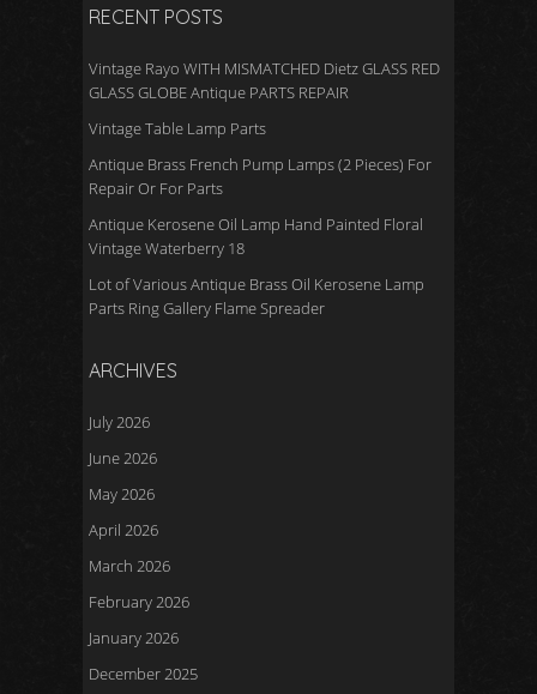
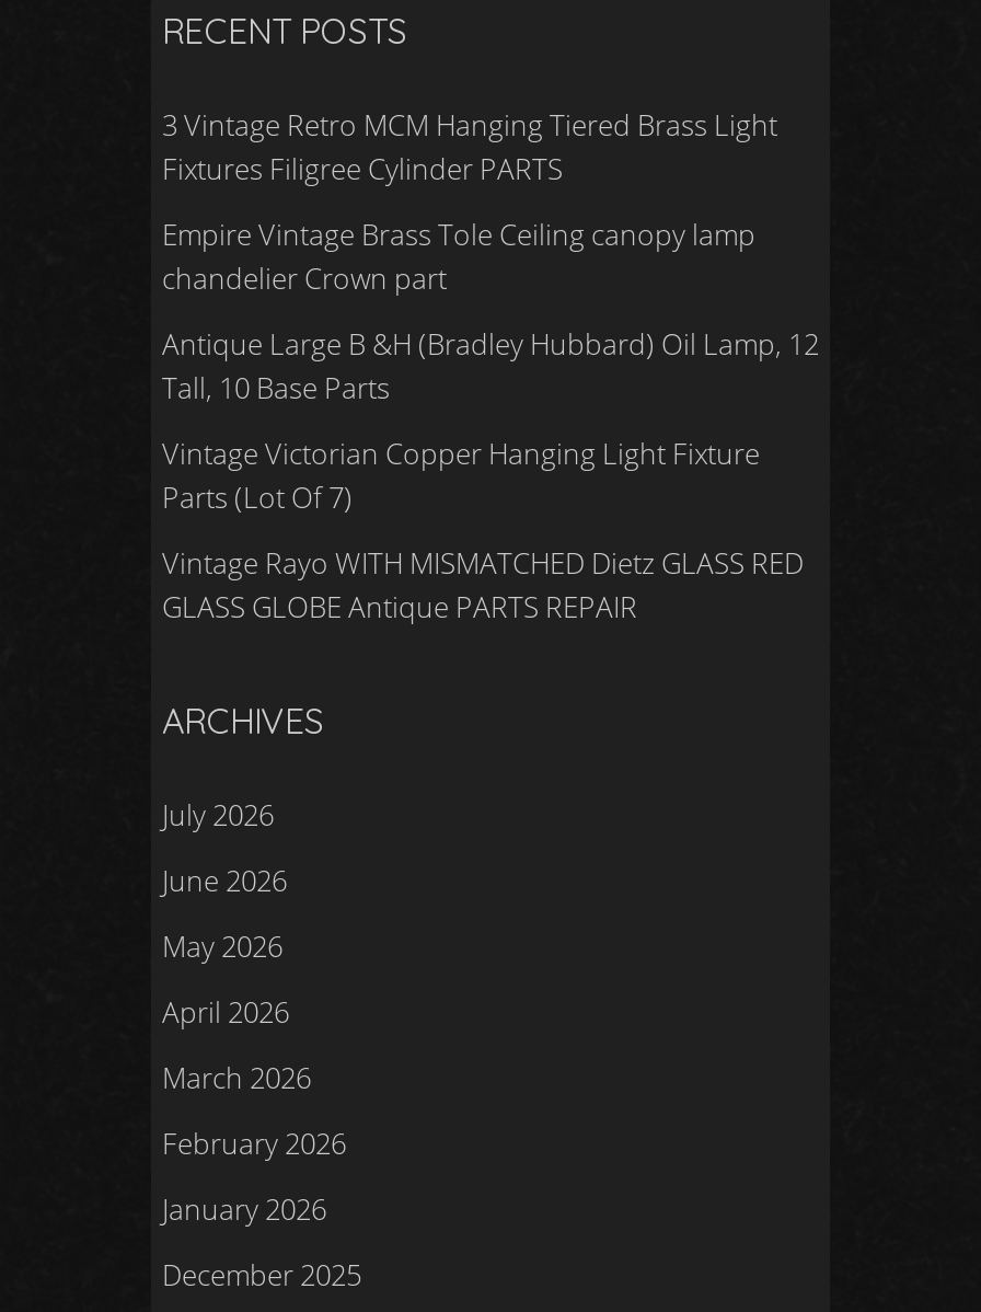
none -> [162,106,819,518] 3 Vintage Retro MCM Hanging Tiered Brass Light | Fixtures Filigree Cylinder PARTS | Empire Vintage Brass Tole Ceiling canopy lamp | chandelier Crown part | Antique Large B &H (Bradley Hubbard) Oil Lamp, 12 | Tall, 10 Base Parts | Vintage Victorian Copper Hanging Light Fixture | Parts (Lot Of 7)
moved [89,58,440,103] -> [162,544,804,627]: Vintage Rayo WITH MISMATCHED Dietz GLASS RED | GLASS GLOBE Antique PARTS REPAIR
[89,118,432,319] Vintage Table Lamp Parts | Antique Brass French Pump Lamps (2 Pieces) For | Repair Or For Parts | Antique Kerosene Oil Lamp Hand Painted Floral | Vintage Waterberry 18 | Lot of Various Antique Brass Oil Kerosene Lamp | Parts Ring Gallery Flame Spreader -> none

